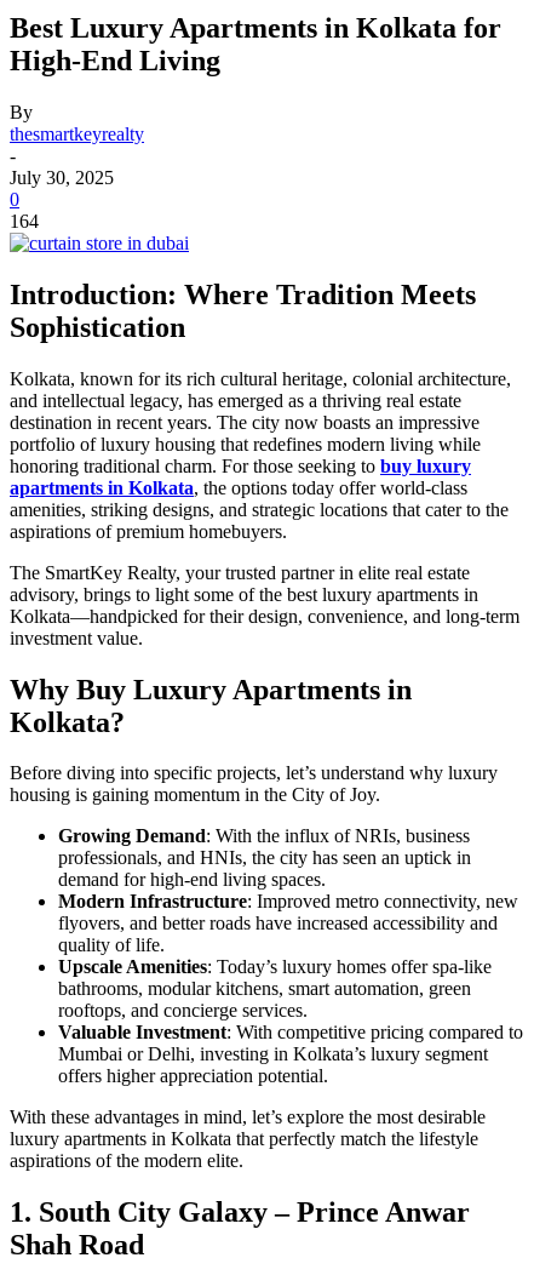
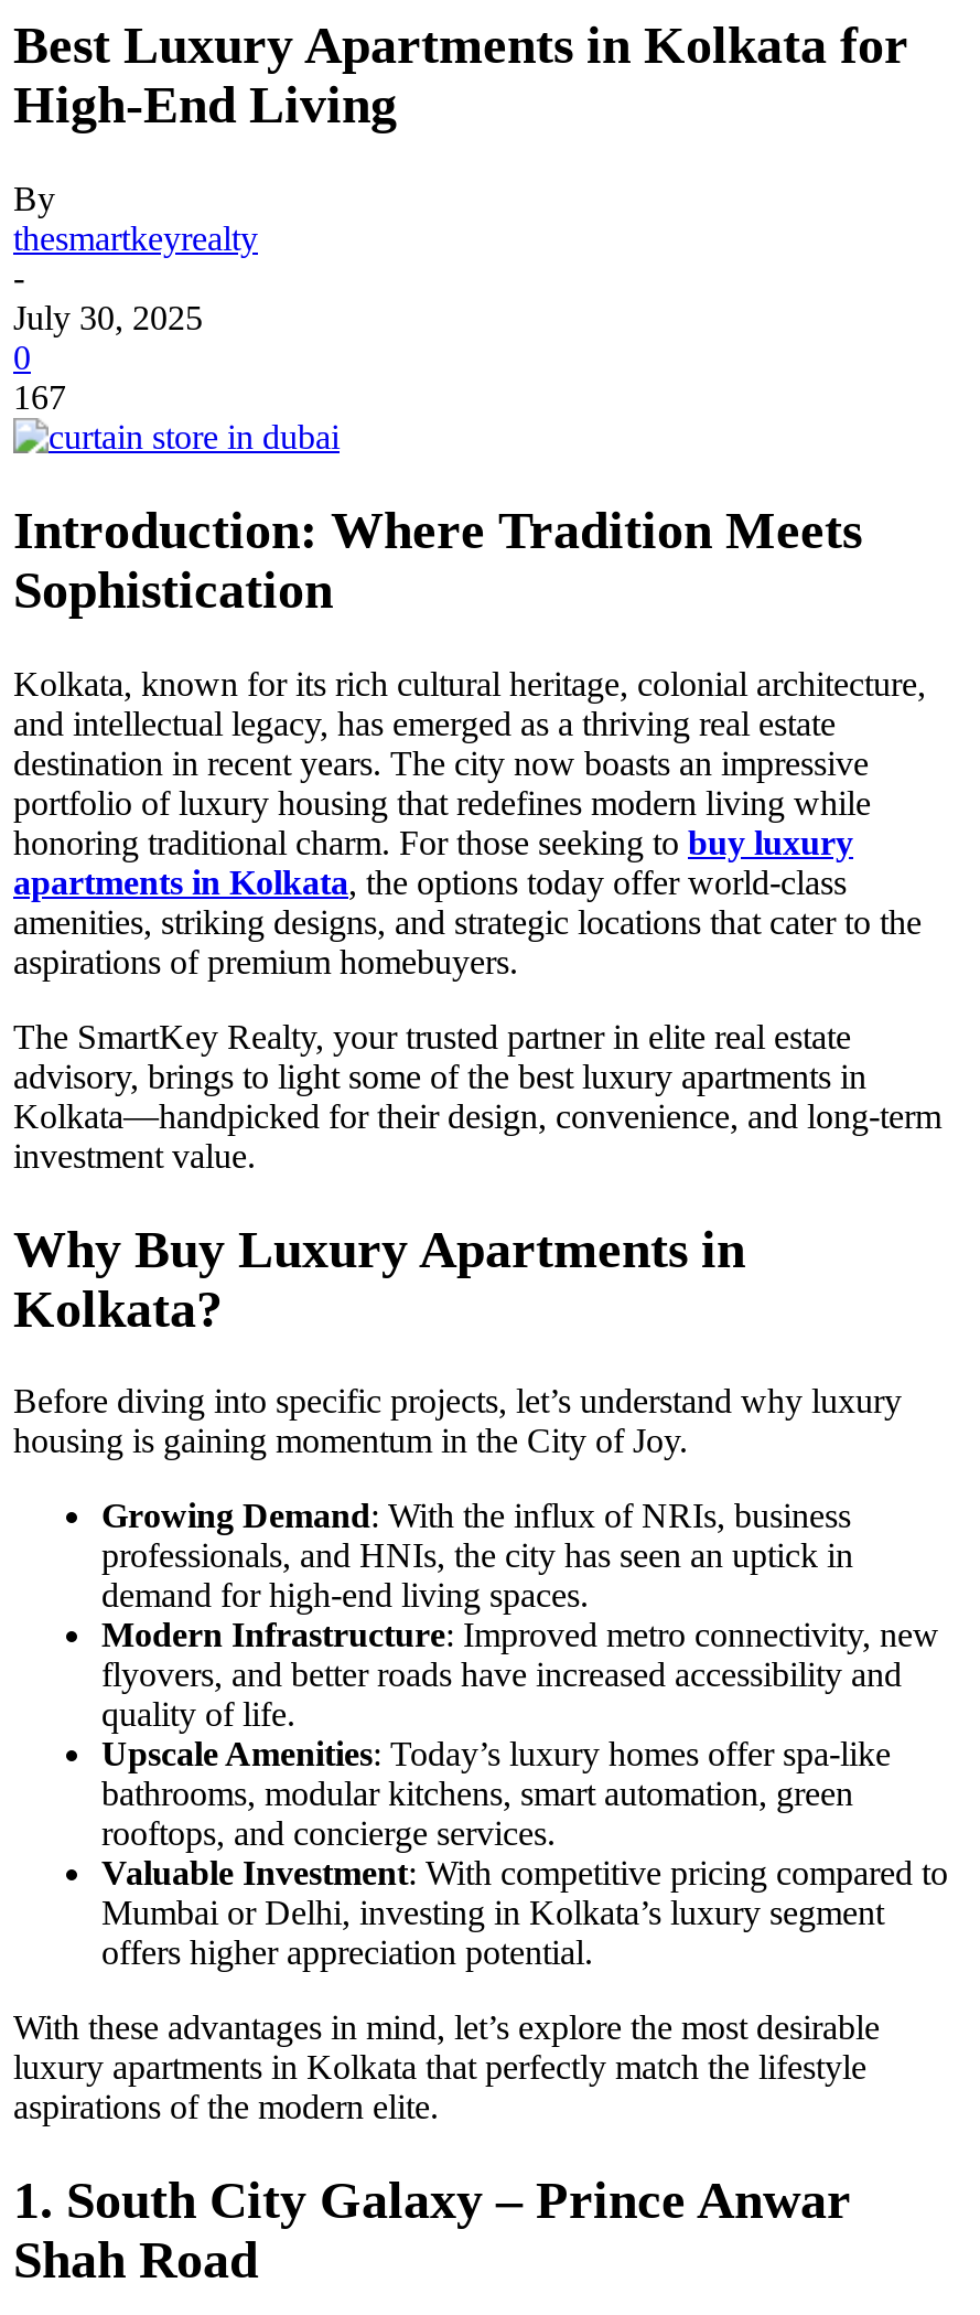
[10,211,39,231] 164 -> [13,378,66,415] 167

